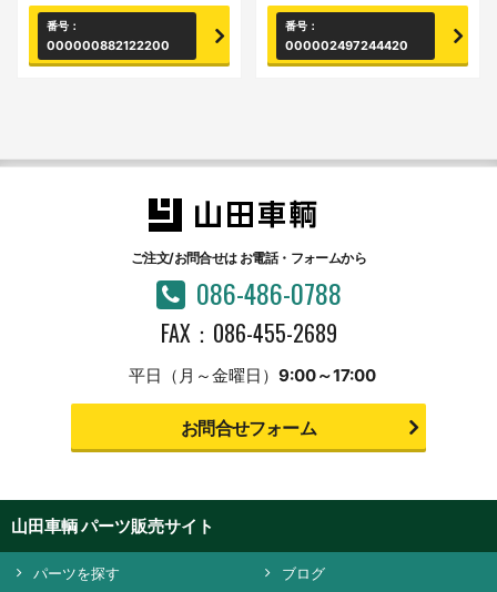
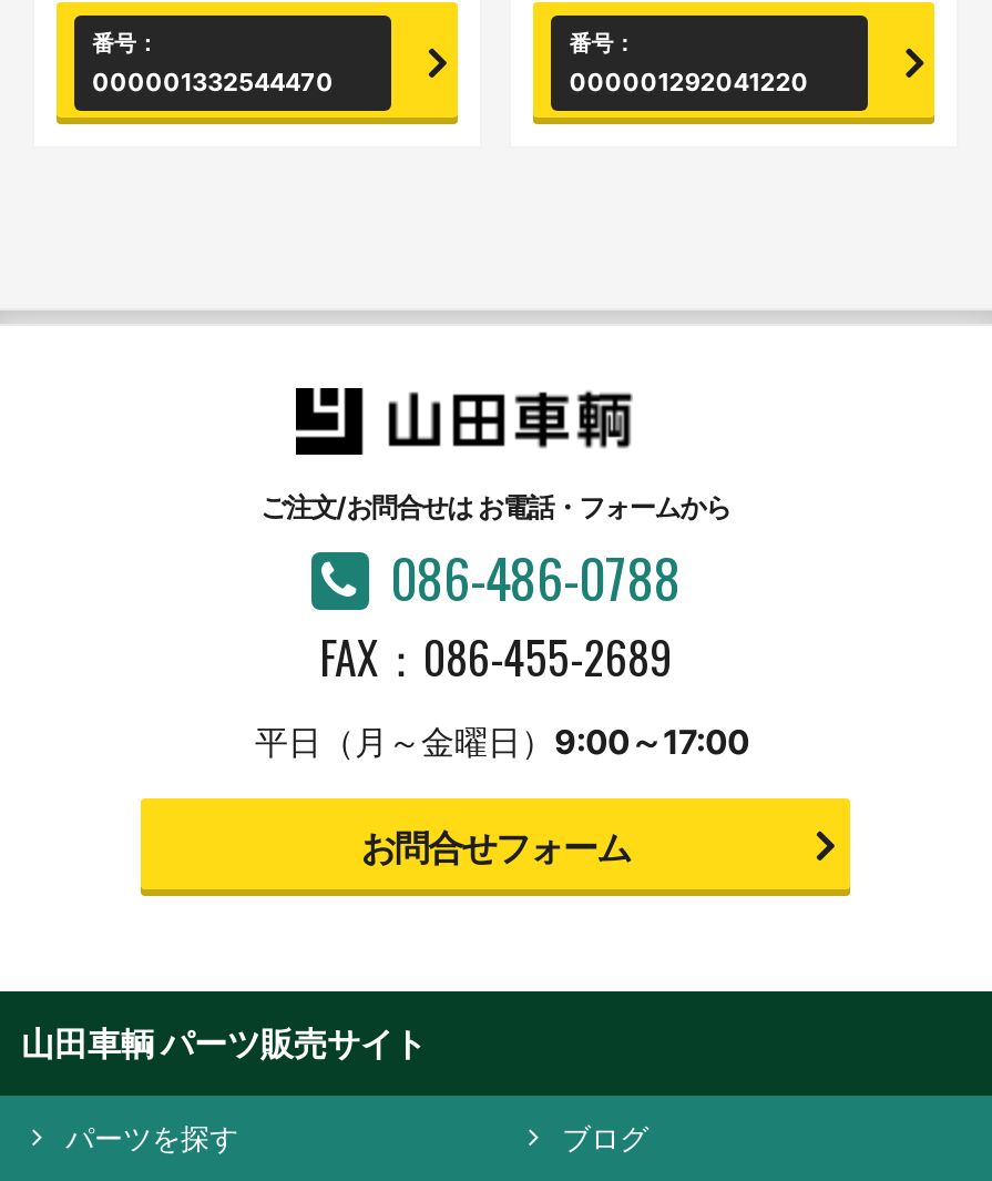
[47,38,170,53] 000000882122200 -> [92,66,334,97] 000001332544470
[285,38,409,53] 000002497244420 -> [569,66,809,97] 000001292041220

